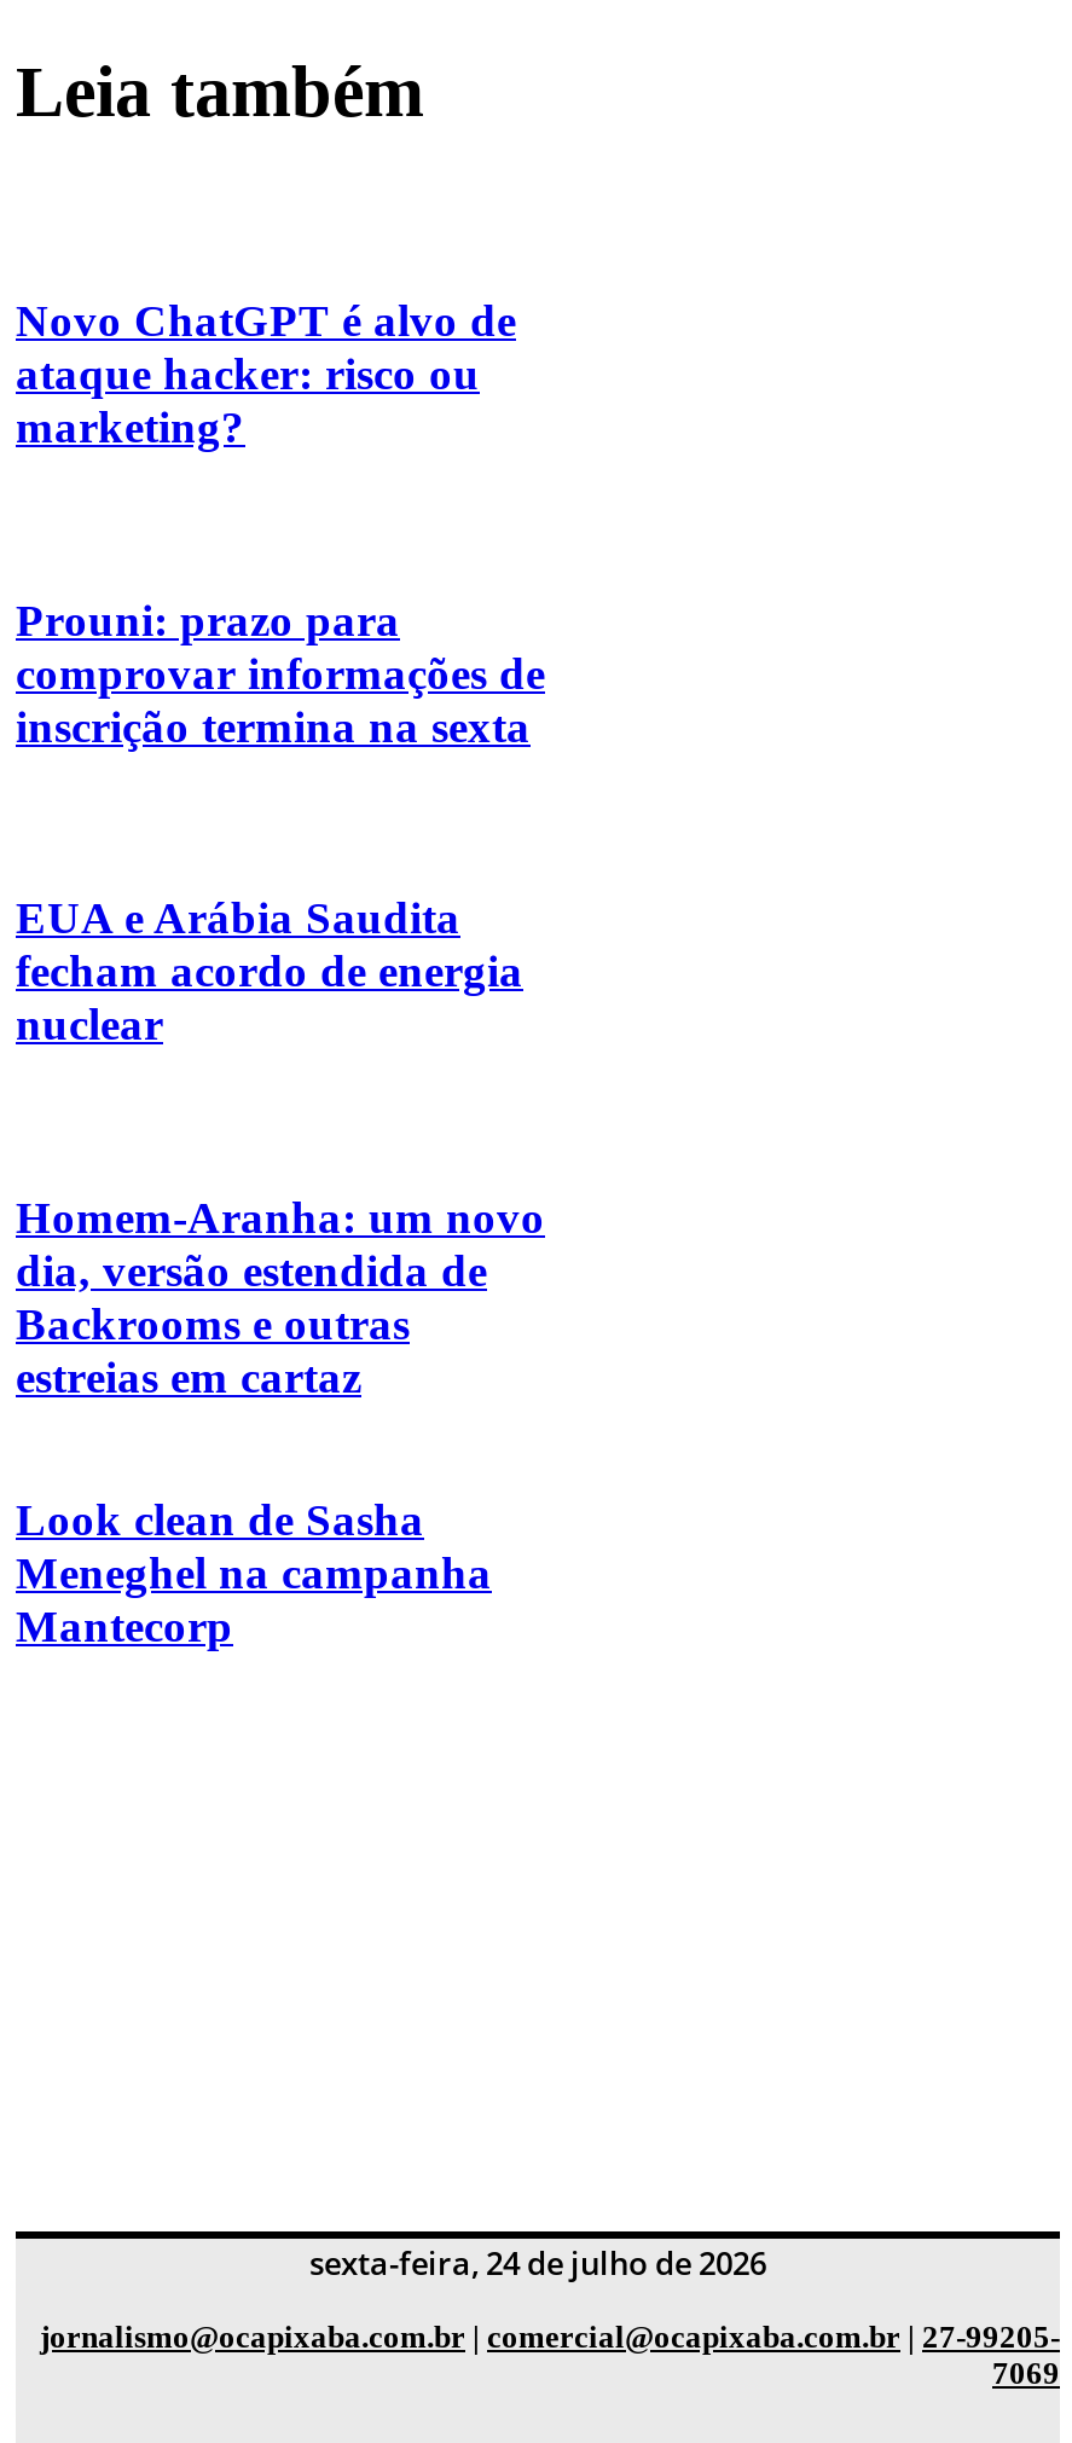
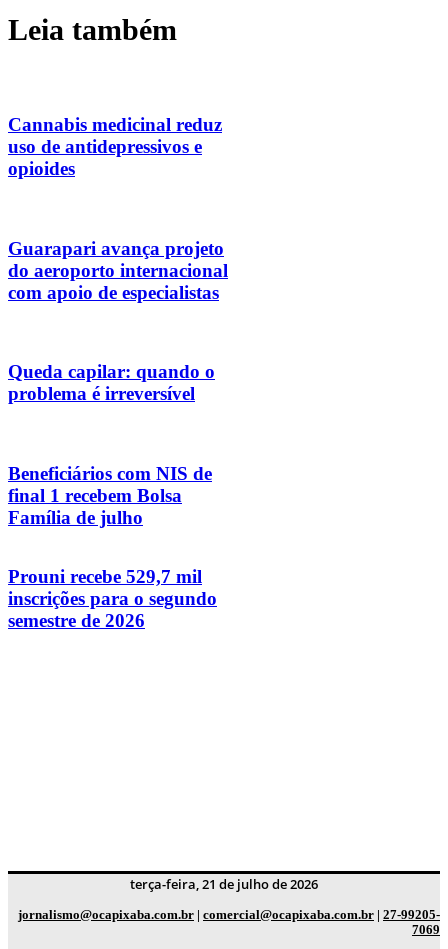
[16,296,516,453] Novo ChatGPT é alvo de | ataque hacker: risco ou | marketing? -> [8,114,222,179] Cannabis medicinal reduz | uso de antidepressivos e | opioides
[16,594,545,751] Prouni: prazo para | comprovar informações de | inscrição termina na sexta -> [8,238,228,303] Guarapari avança projeto | do aeroporto internacional | com apoio de especialistas
[16,893,523,1050] EUA e Arábia Saudita | fecham acordo de energia | nuclear -> [8,361,215,404] Queda capilar: quando o | problema é irreversível
[16,1191,545,1401] Homem-Aranha: um novo | dia, versão estendida de | Backrooms e outras | estreias em cartaz -> [8,463,212,528] Beneficiários com NIS de | final 1 recebem Bolsa | Família de julho
[16,1495,492,1652] Look clean de Sasha | Meneghel na campanha | Mantecorp -> [8,566,217,631] Prouni recebe 529,7 mil | inscrições para o segundo | semestre de 2026
[309,2240,766,2284] sexta-feira, 24 de julho de 2026 -> [130,875,318,893] terça-feira, 21 de julho de 2026

